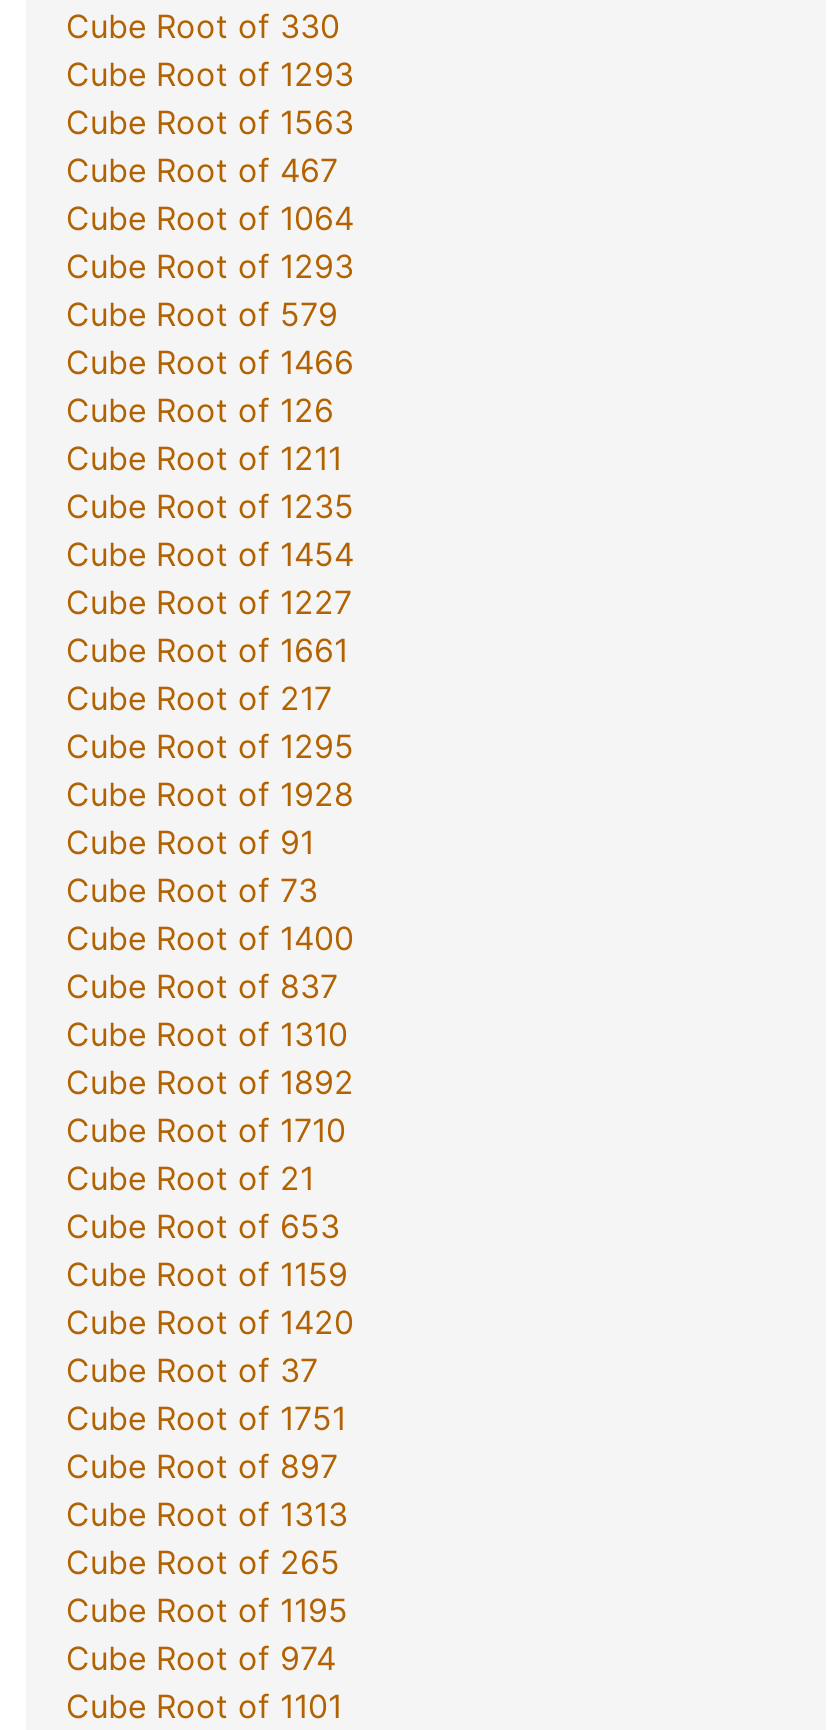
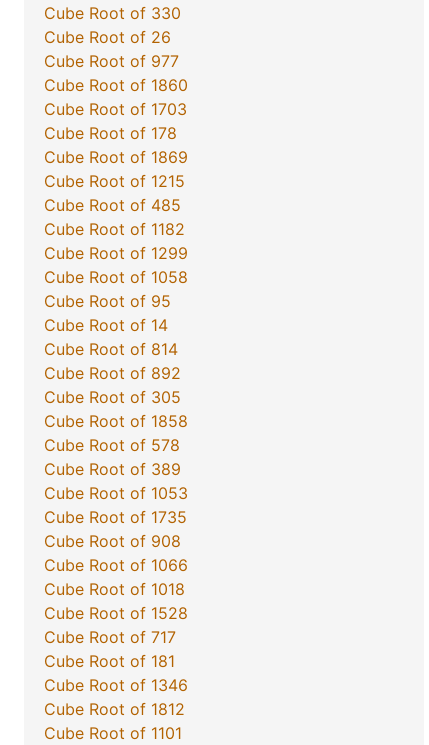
[66,54,354,1678] Cube Root of 1293 | Cube Root of 1563 | Cube Root of 467 | Cube Root of 1064 | Cube Root of 1293 | Cube Root of 579 | Cube Root of 1466 | Cube Root of 126 | Cube Root of 1211 | Cube Root of 1235 | Cube Root of 1454 | Cube Root of 1227 | Cube Root of 1661 | Cube Root of 217 | Cube Root of 1295 | Cube Root of 1928 | Cube Root of 91 | Cube Root of 73 | Cube Root of 1400 | Cube Root of 837 | Cube Root of 1310 | Cube Root of 1892 | Cube Root of 1710 | Cube Root of 21 | Cube Root of 653 | Cube Root of 1159 | Cube Root of 1420 | Cube Root of 37 | Cube Root of 1751 | Cube Root of 897 | Cube Root of 1313 | Cube Root of 265 | Cube Root of 1195 | Cube Root of 974 -> [44,27,188,719] Cube Root of 26 | Cube Root of 977 | Cube Root of 1860 | Cube Root of 1703 | Cube Root of 178 | Cube Root of 1869 | Cube Root of 1215 | Cube Root of 485 | Cube Root of 1182 | Cube Root of 1299 | Cube Root of 1058 | Cube Root of 95 | Cube Root of 14 | Cube Root of 814 | Cube Root of 892 | Cube Root of 305 | Cube Root of 1858 | Cube Root of 578 | Cube Root of 389 | Cube Root of 1053 | Cube Root of 1735 | Cube Root of 908 | Cube Root of 1066 | Cube Root of 1018 | Cube Root of 1528 | Cube Root of 717 | Cube Root of 181 | Cube Root of 1346 | Cube Root of 1812

